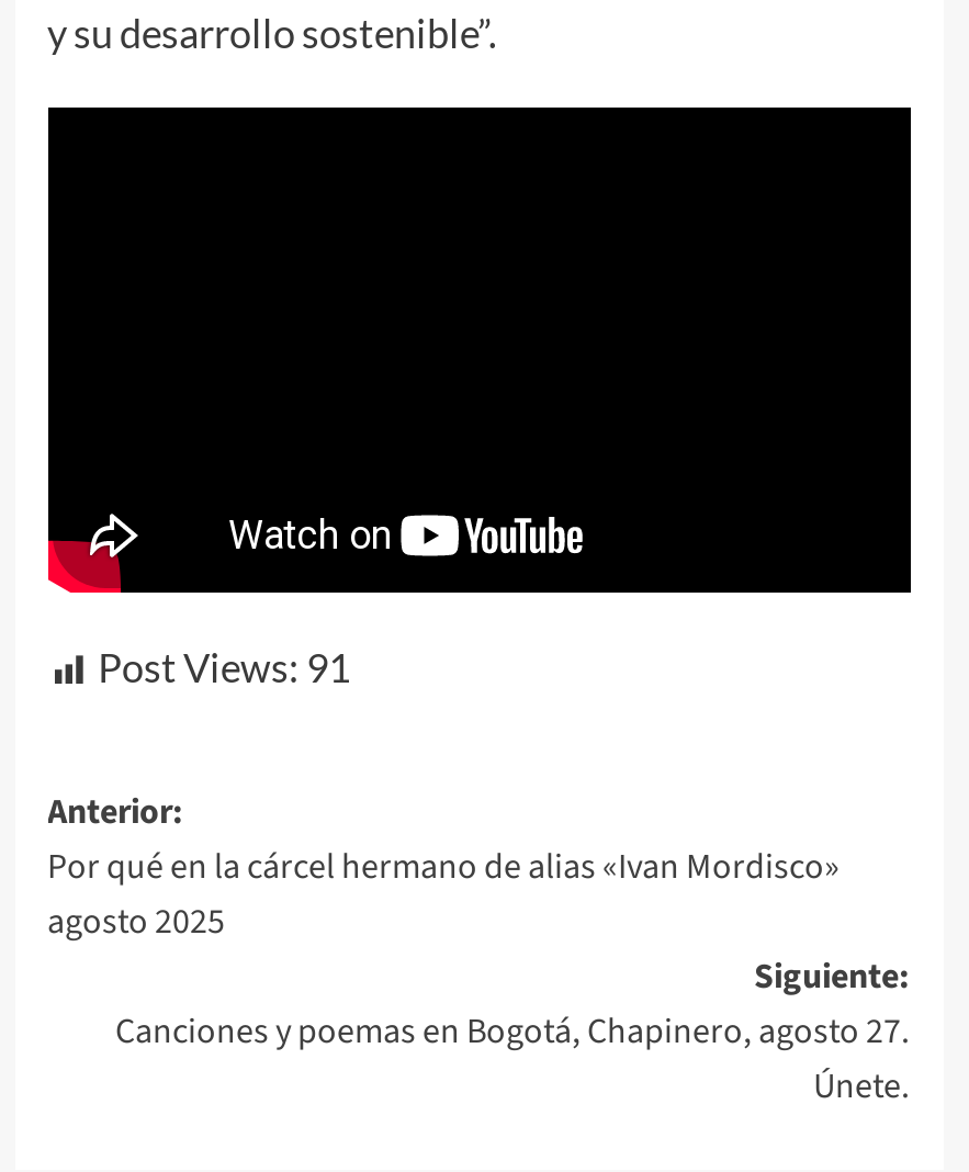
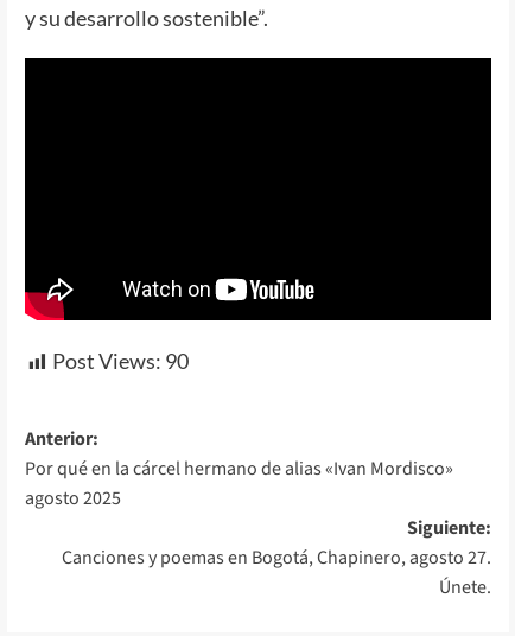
[98,644,350,692] Post Views: 91 -> [52,348,188,374] Post Views: 90

